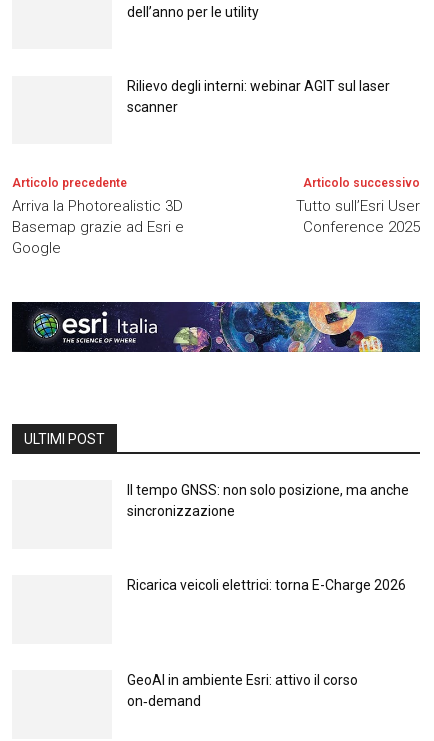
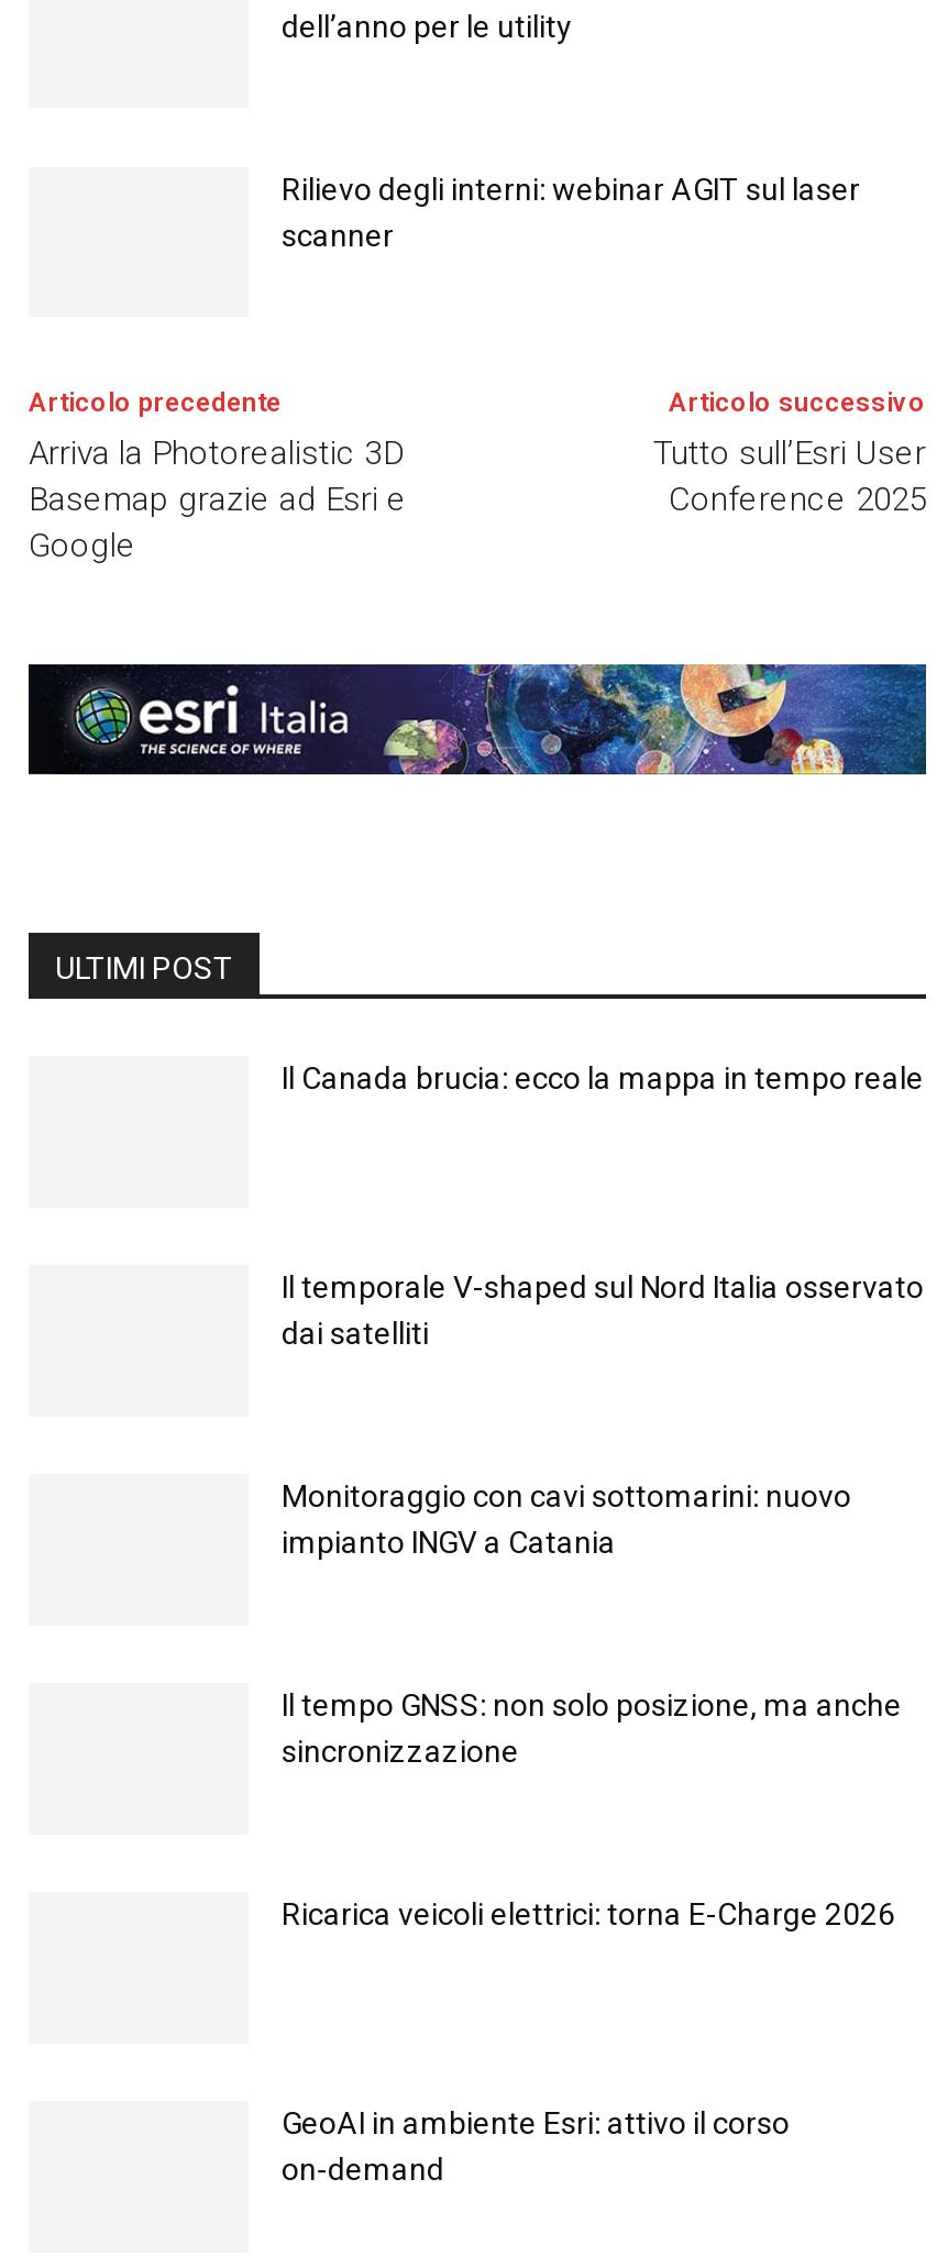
none -> [282,1060,924,1095] Il Canada brucia: ecco la mappa in tempo reale
none -> [282,1269,924,1351] Il temporale V-shaped sul Nord Italia osservato | dai satelliti
none -> [282,1478,851,1560] Monitoraggio con cavi sottomarini: nuovo | impianto INGV a Catania

